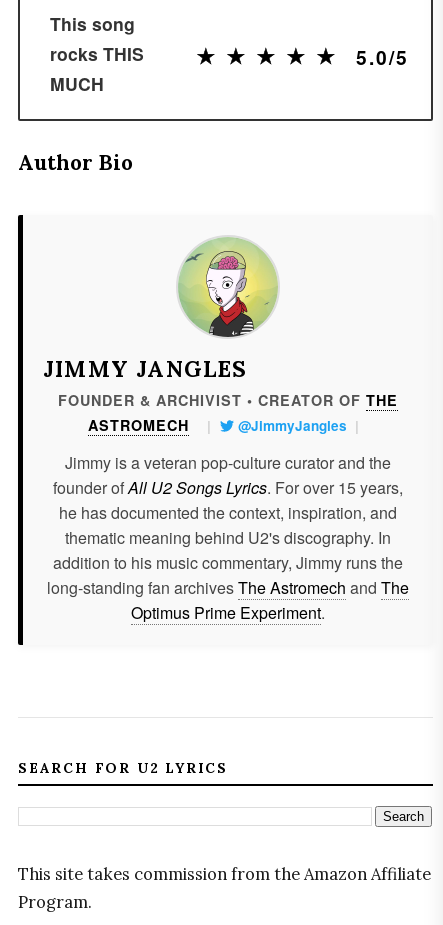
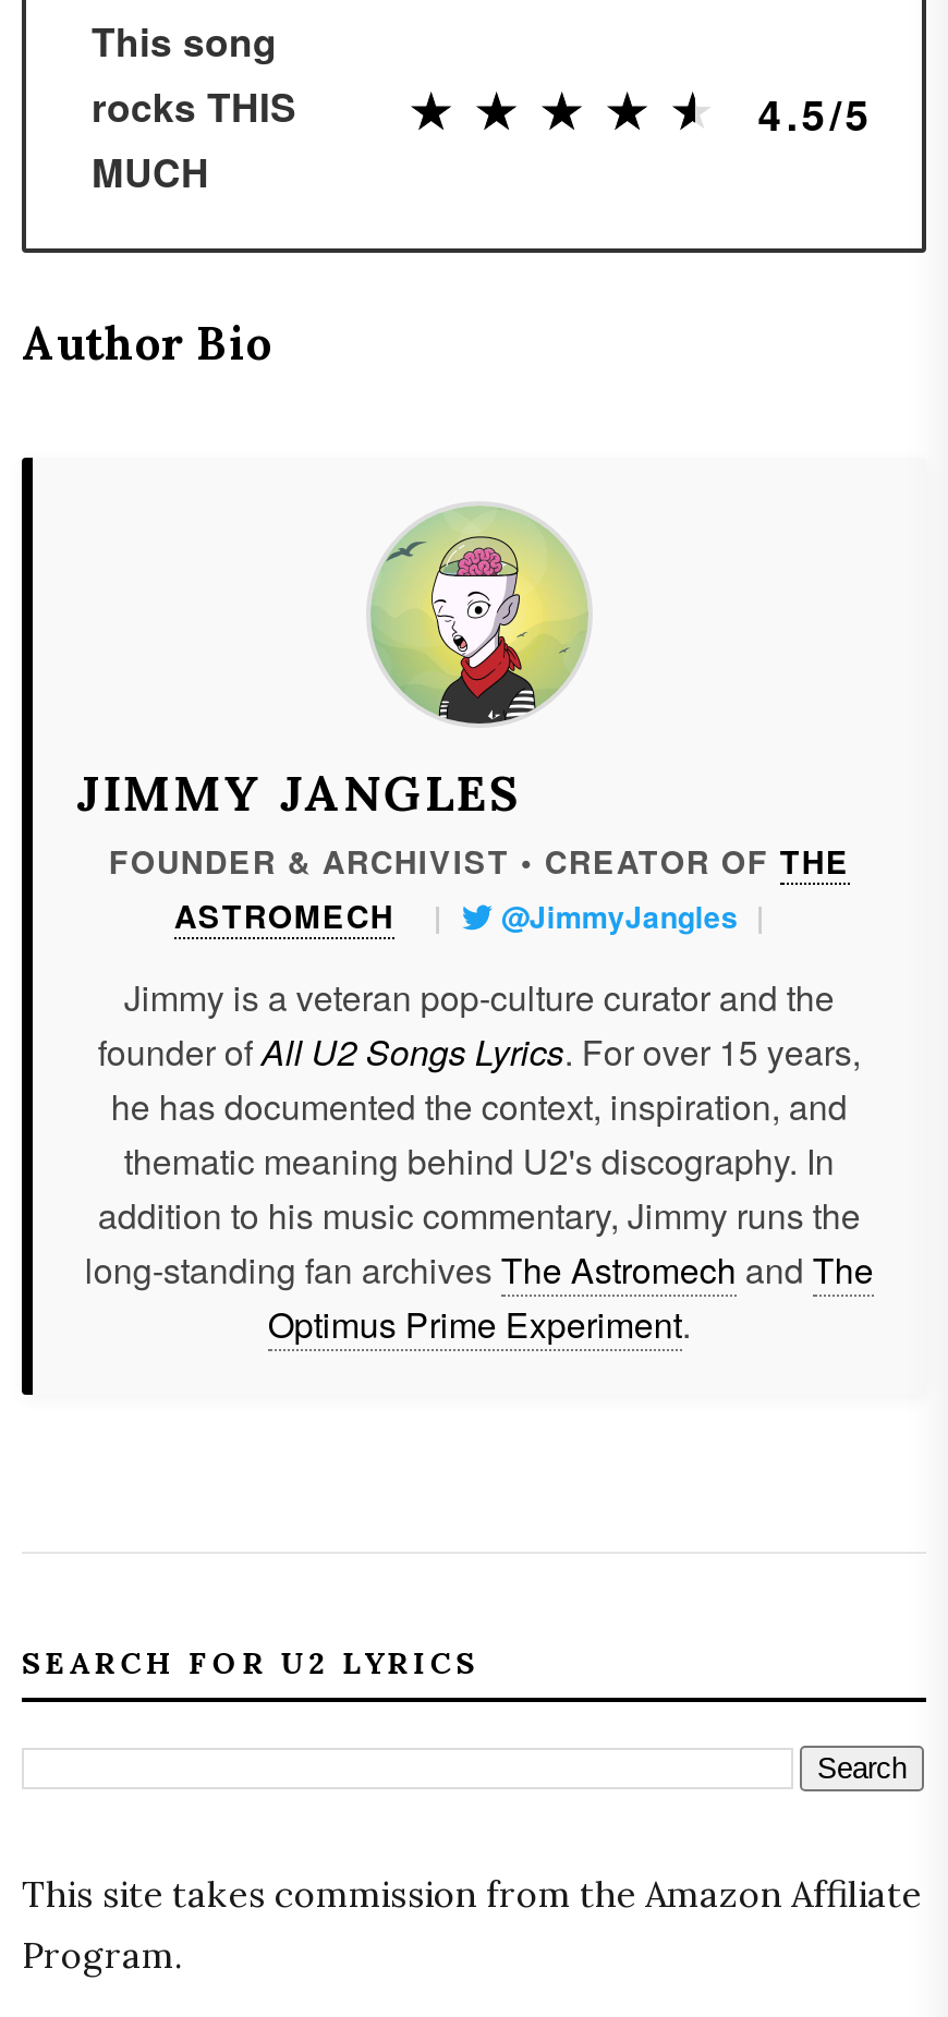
[356,43,409,71] 5.0/5 -> [758,83,873,144] 4.5/5

